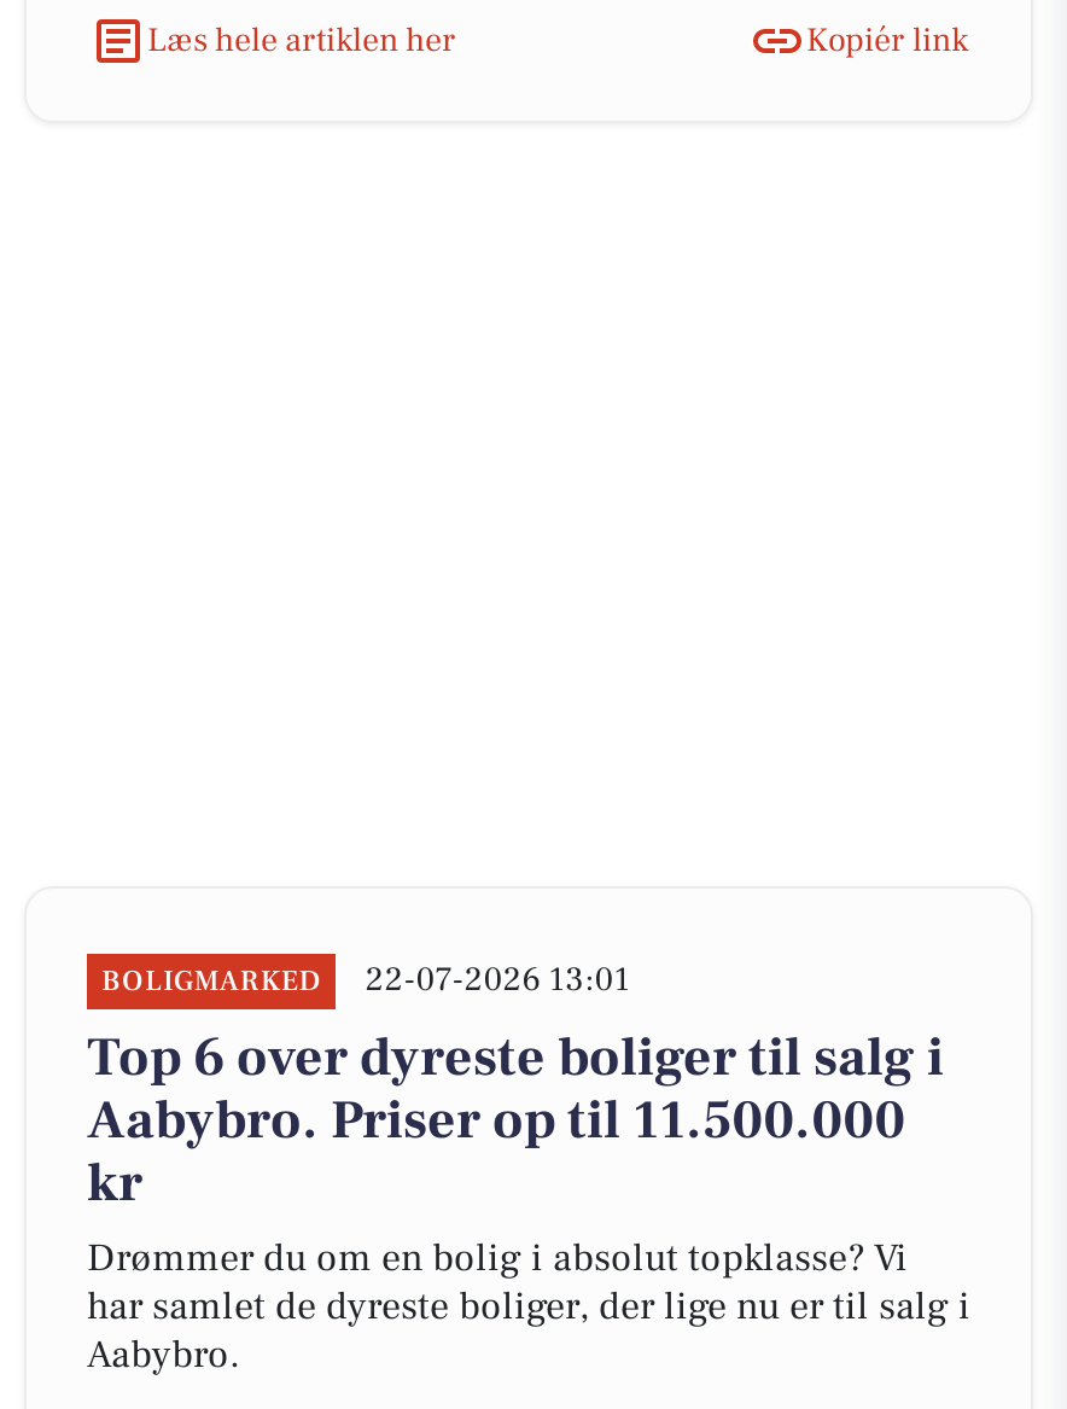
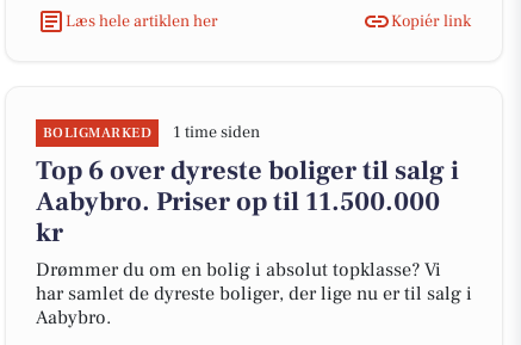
[101,959,631,1002] BOLIGMARKED 22-07-2026 13:01 -> [43,122,260,143] BOLIGMARKED 1 time siden

